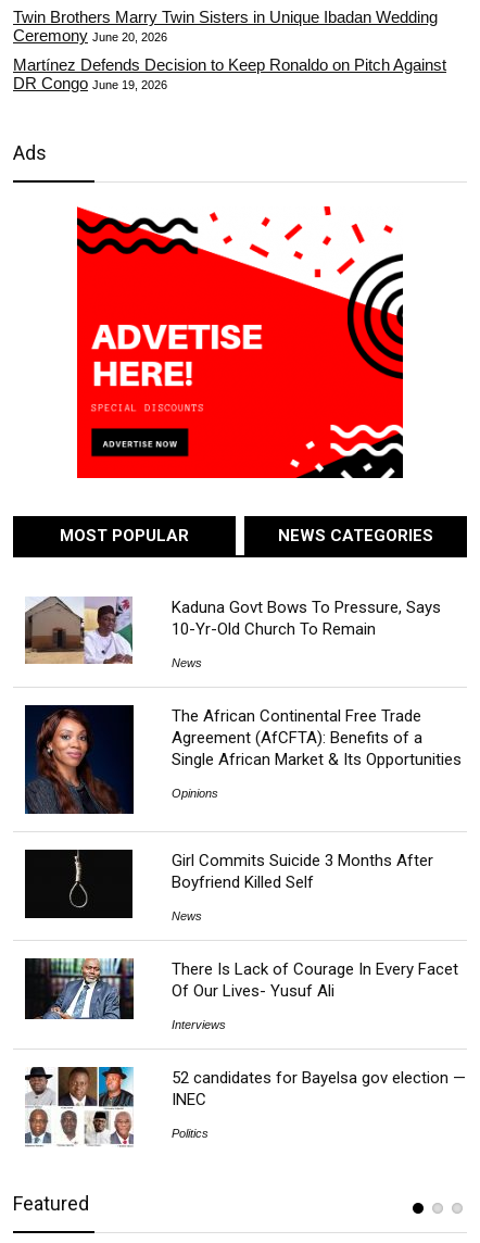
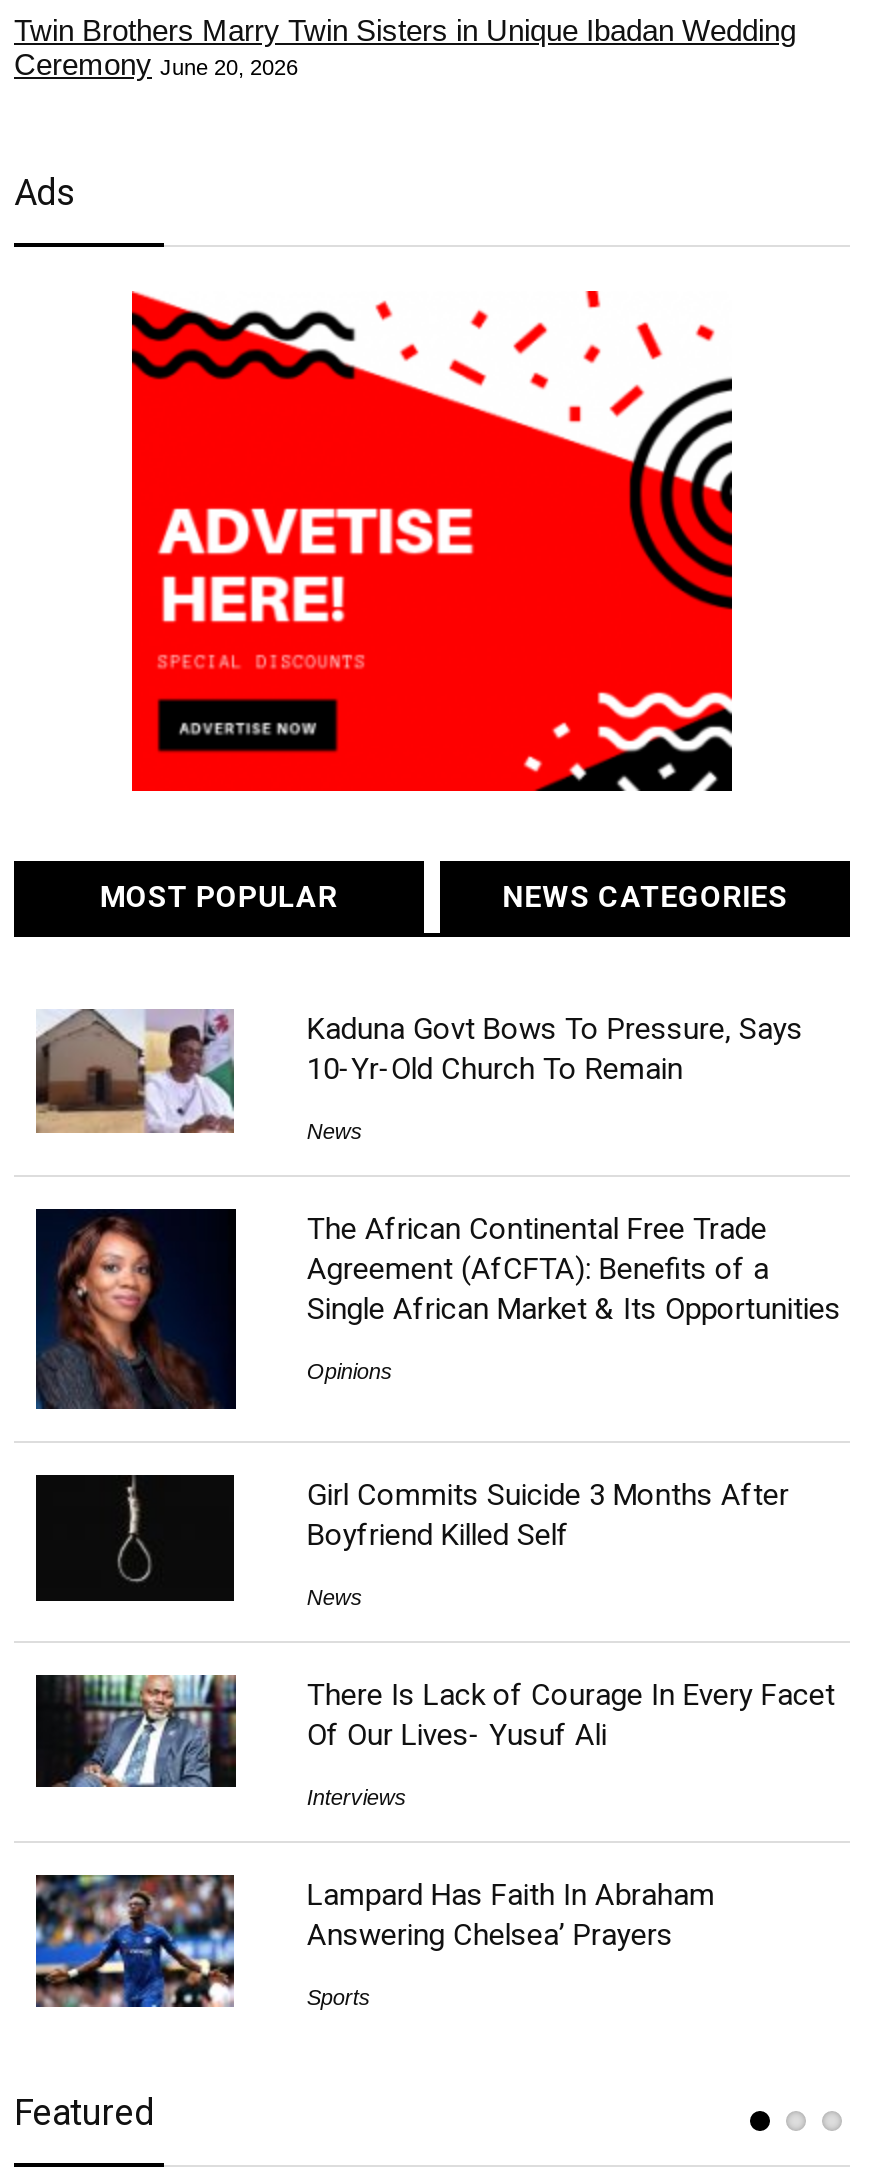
[13,55,446,92] Martínez Defends Decision to Keep Ronaldo on Pitch Against | DR Congo June 19, 2026 -> none
[25,1066,466,1145] [image] | 52 candidates for Bayelsa gov election — | INEC -> [34,1873,715,2009] [image] | Lampard Has Faith In Abraham | Answering Chelsea’ Prayers
[172,1127,209,1140] Politics -> [307,1985,371,2009] Sports

